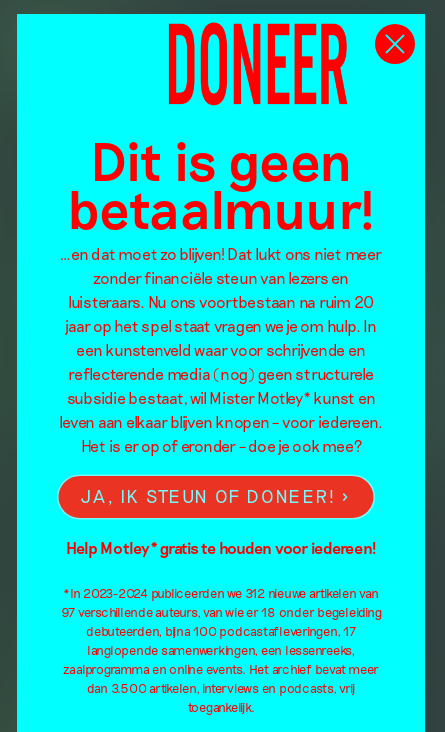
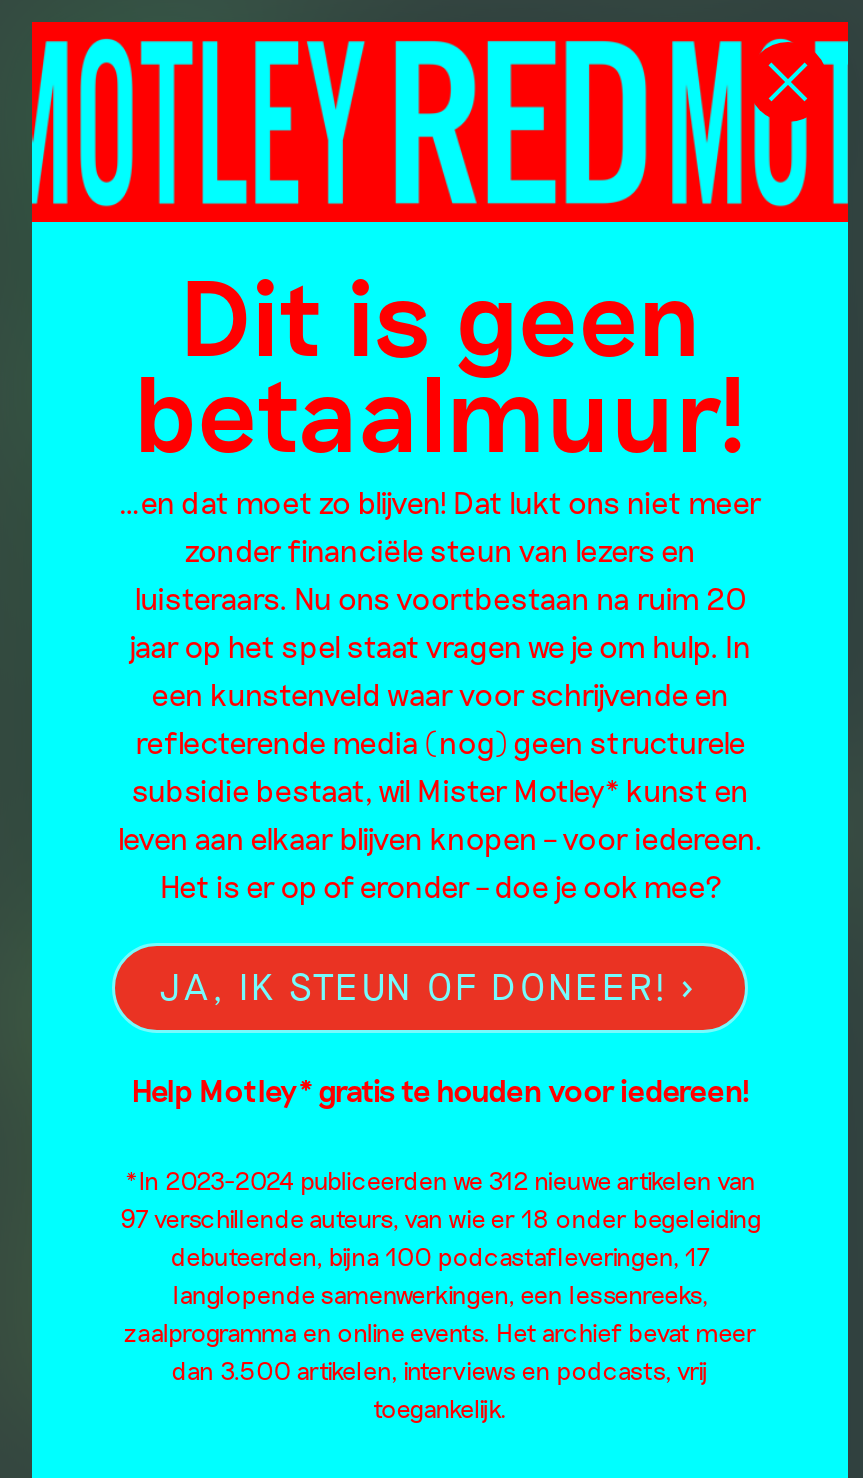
[16,13,426,114] [image] -> [30,20,850,224] [image]

